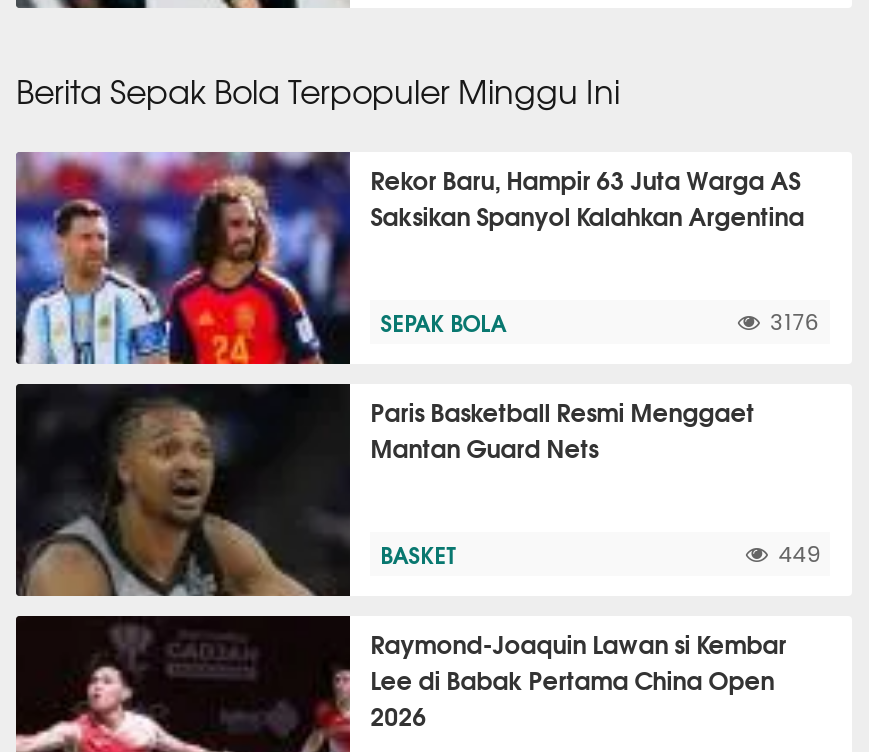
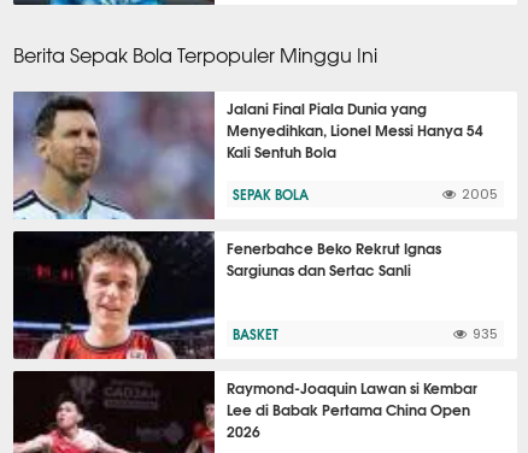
[14,152,804,366] [image] | Rekor Baru, Hampir 63 Juta Warga AS | Saksikan Spanyol Kalahkan Argentina -> [13,92,484,220] [image] | Jalani Final Piala Dunia yang | Menyedihkan, Lionel Messi Hanya 54 | Kali Sentuh Bola
[770,312,820,334] 3176 -> [462,188,498,201] 2005
[16,386,754,598] [image] | Paris Basketball Resmi Menggaet | Mantan Guard Nets -> [12,231,441,360] [image] | Fenerbahce Beko Rekrut Ignas | Sargiunas dan Sertac Sanli
[778,544,820,566] 449 -> [473,328,498,341] 935

